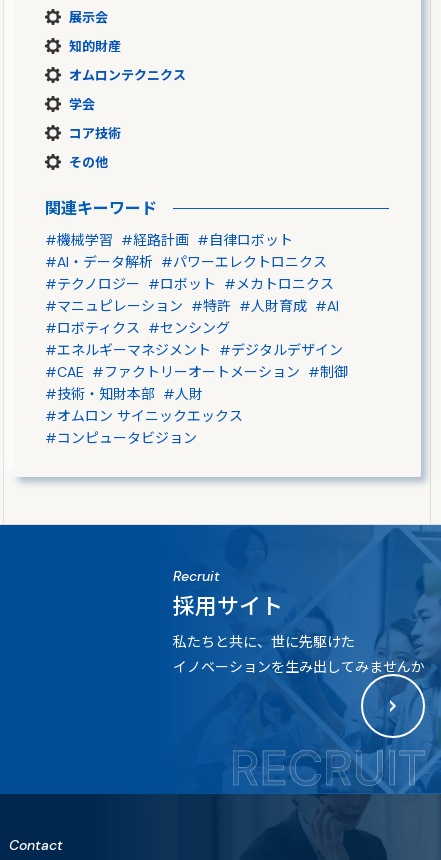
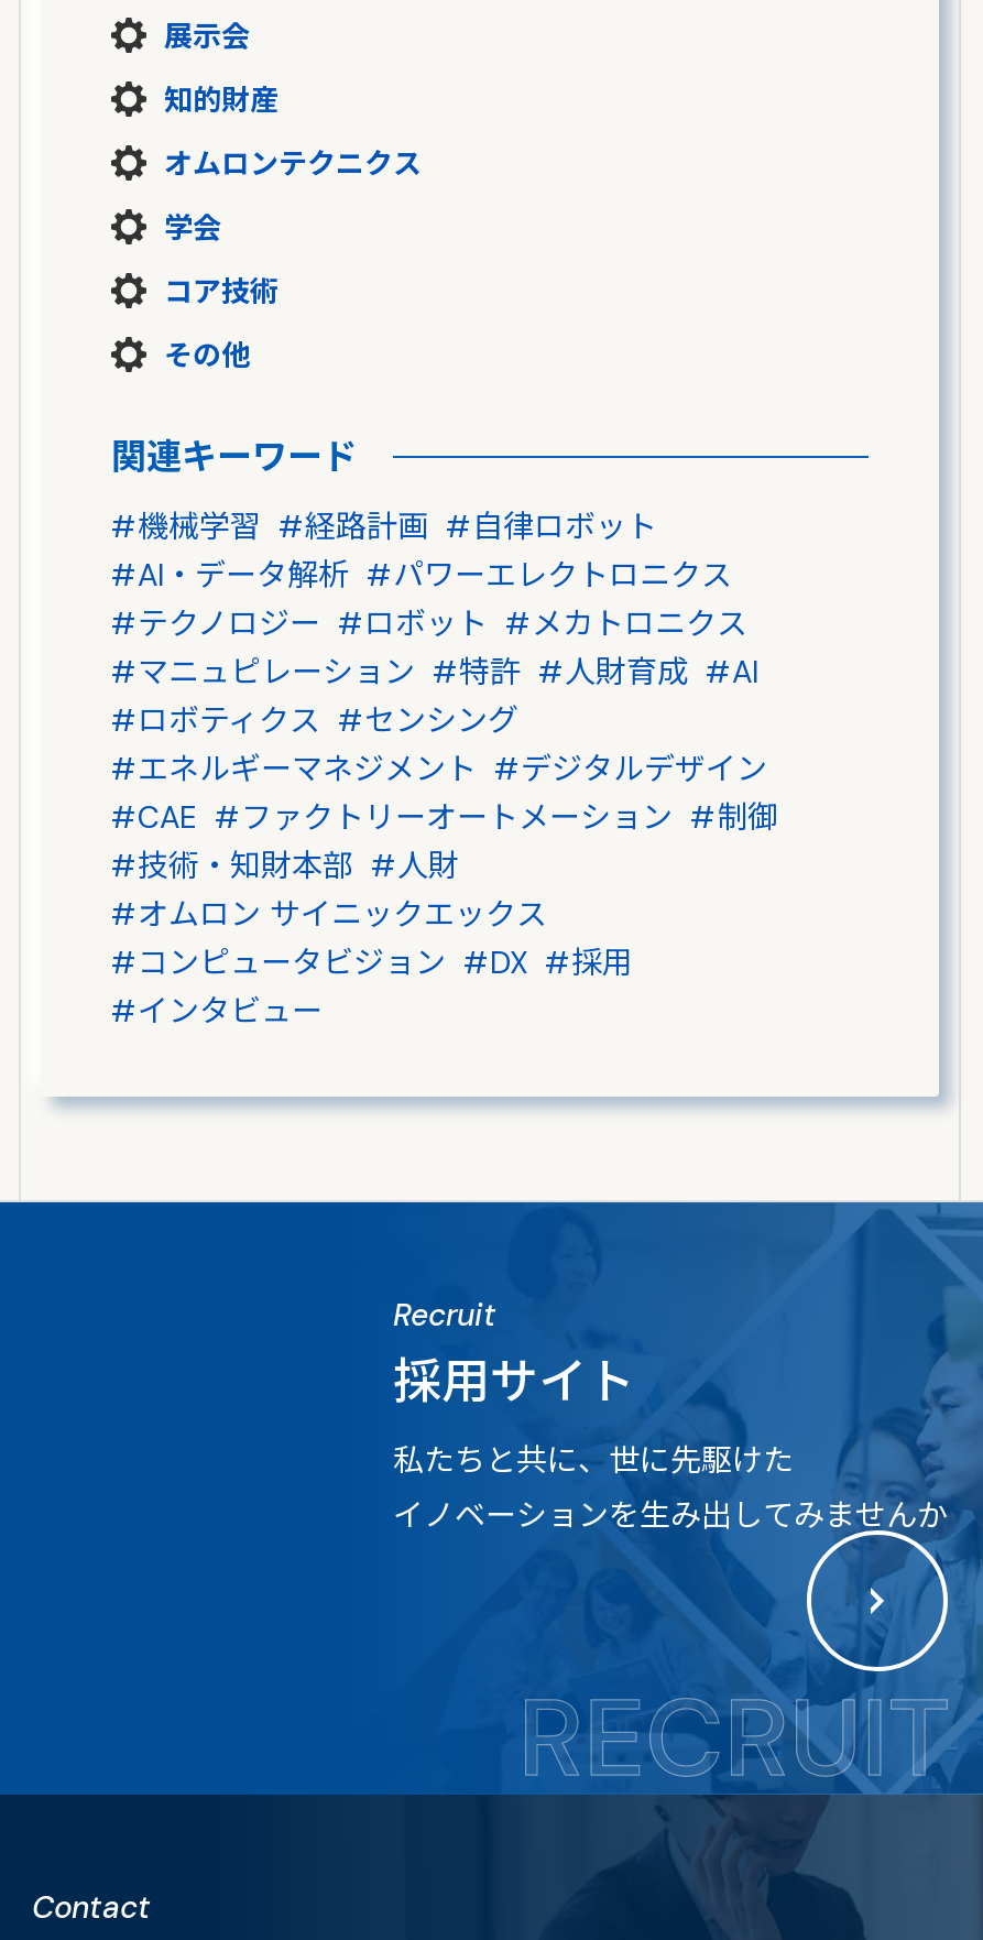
[45,429,197,447] #コンピュータビジョン -> [111,942,633,1031] #コンピュータビジョン #DX #採用 | #インタビュー

